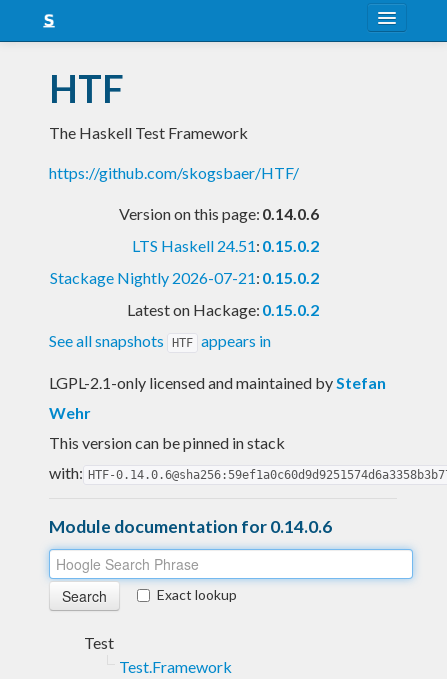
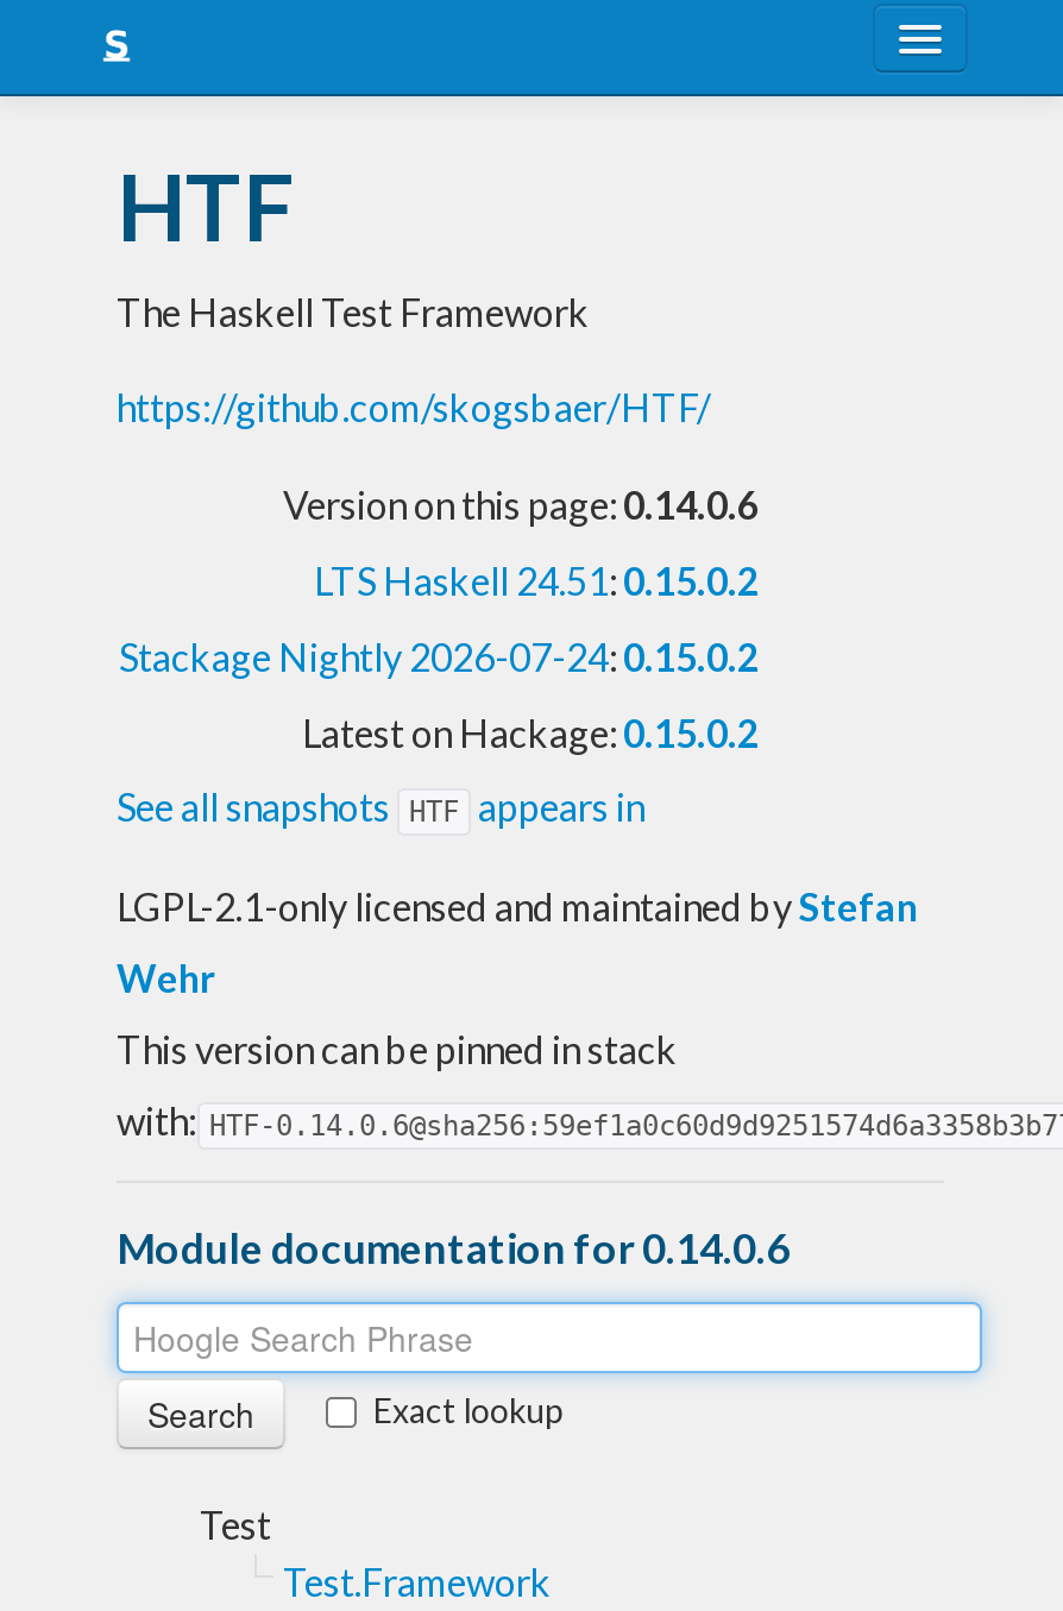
[50,268,319,287] Stackage Nightly 2026-07-21: 0.15.0.2 -> [119,633,759,679] Stackage Nightly 2026-07-24: 0.15.0.2

